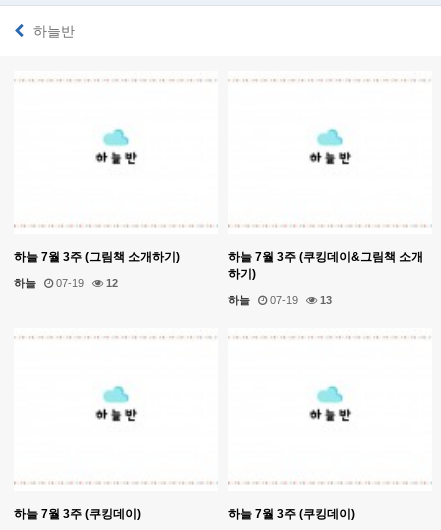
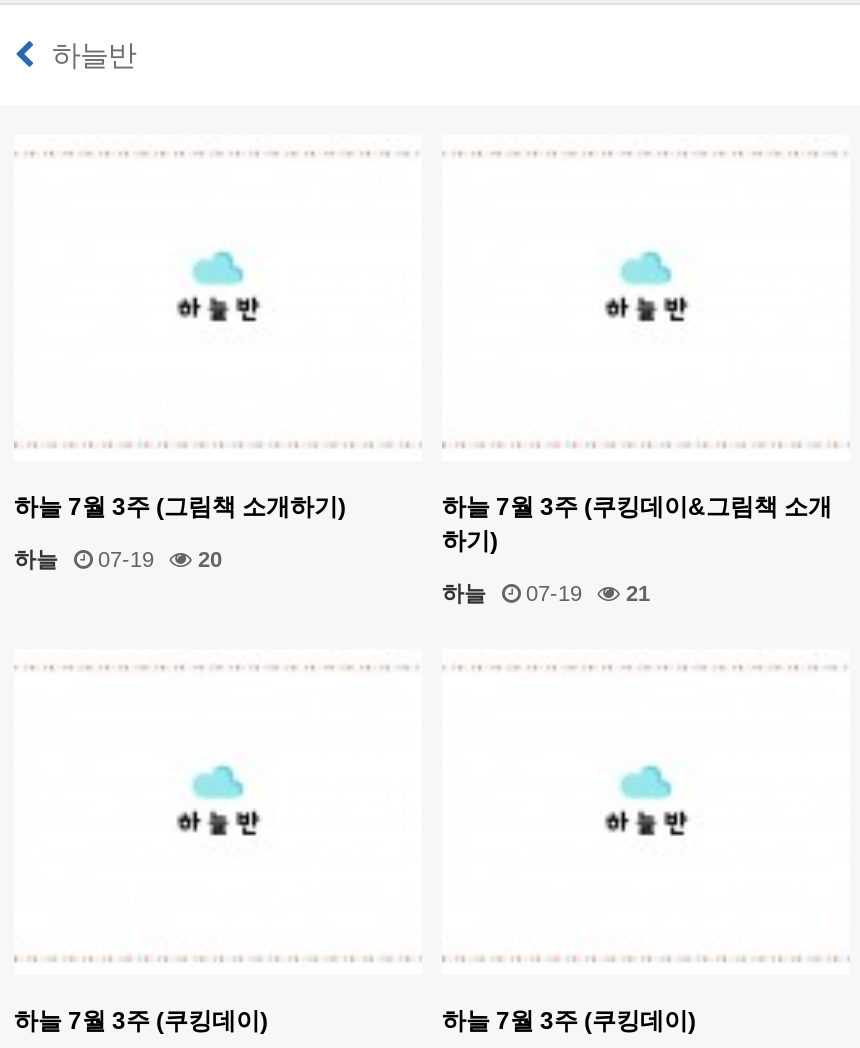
[14,277,118,289] 하늘 07-19 12 -> [14,547,222,571] 하늘 07-19 20
[228,294,332,306] 하늘 07-19 13 -> [442,581,650,605] 하늘 07-19 21

